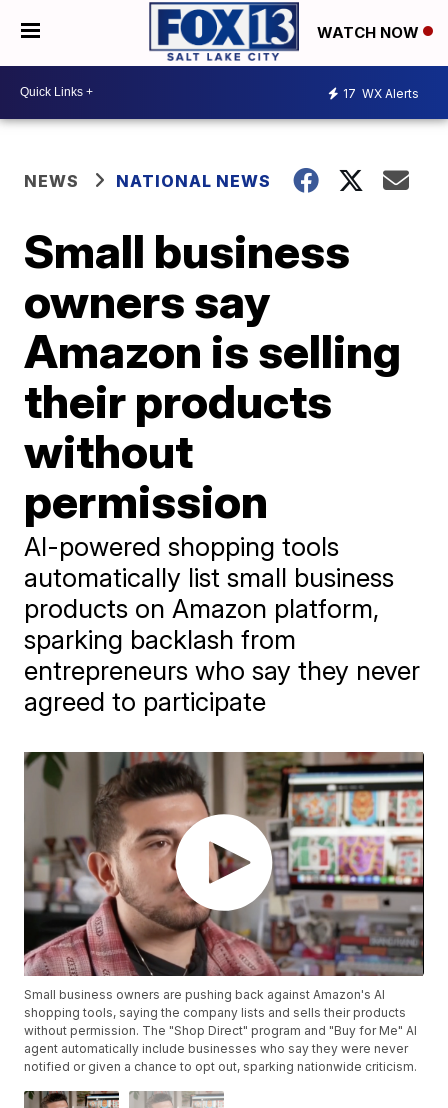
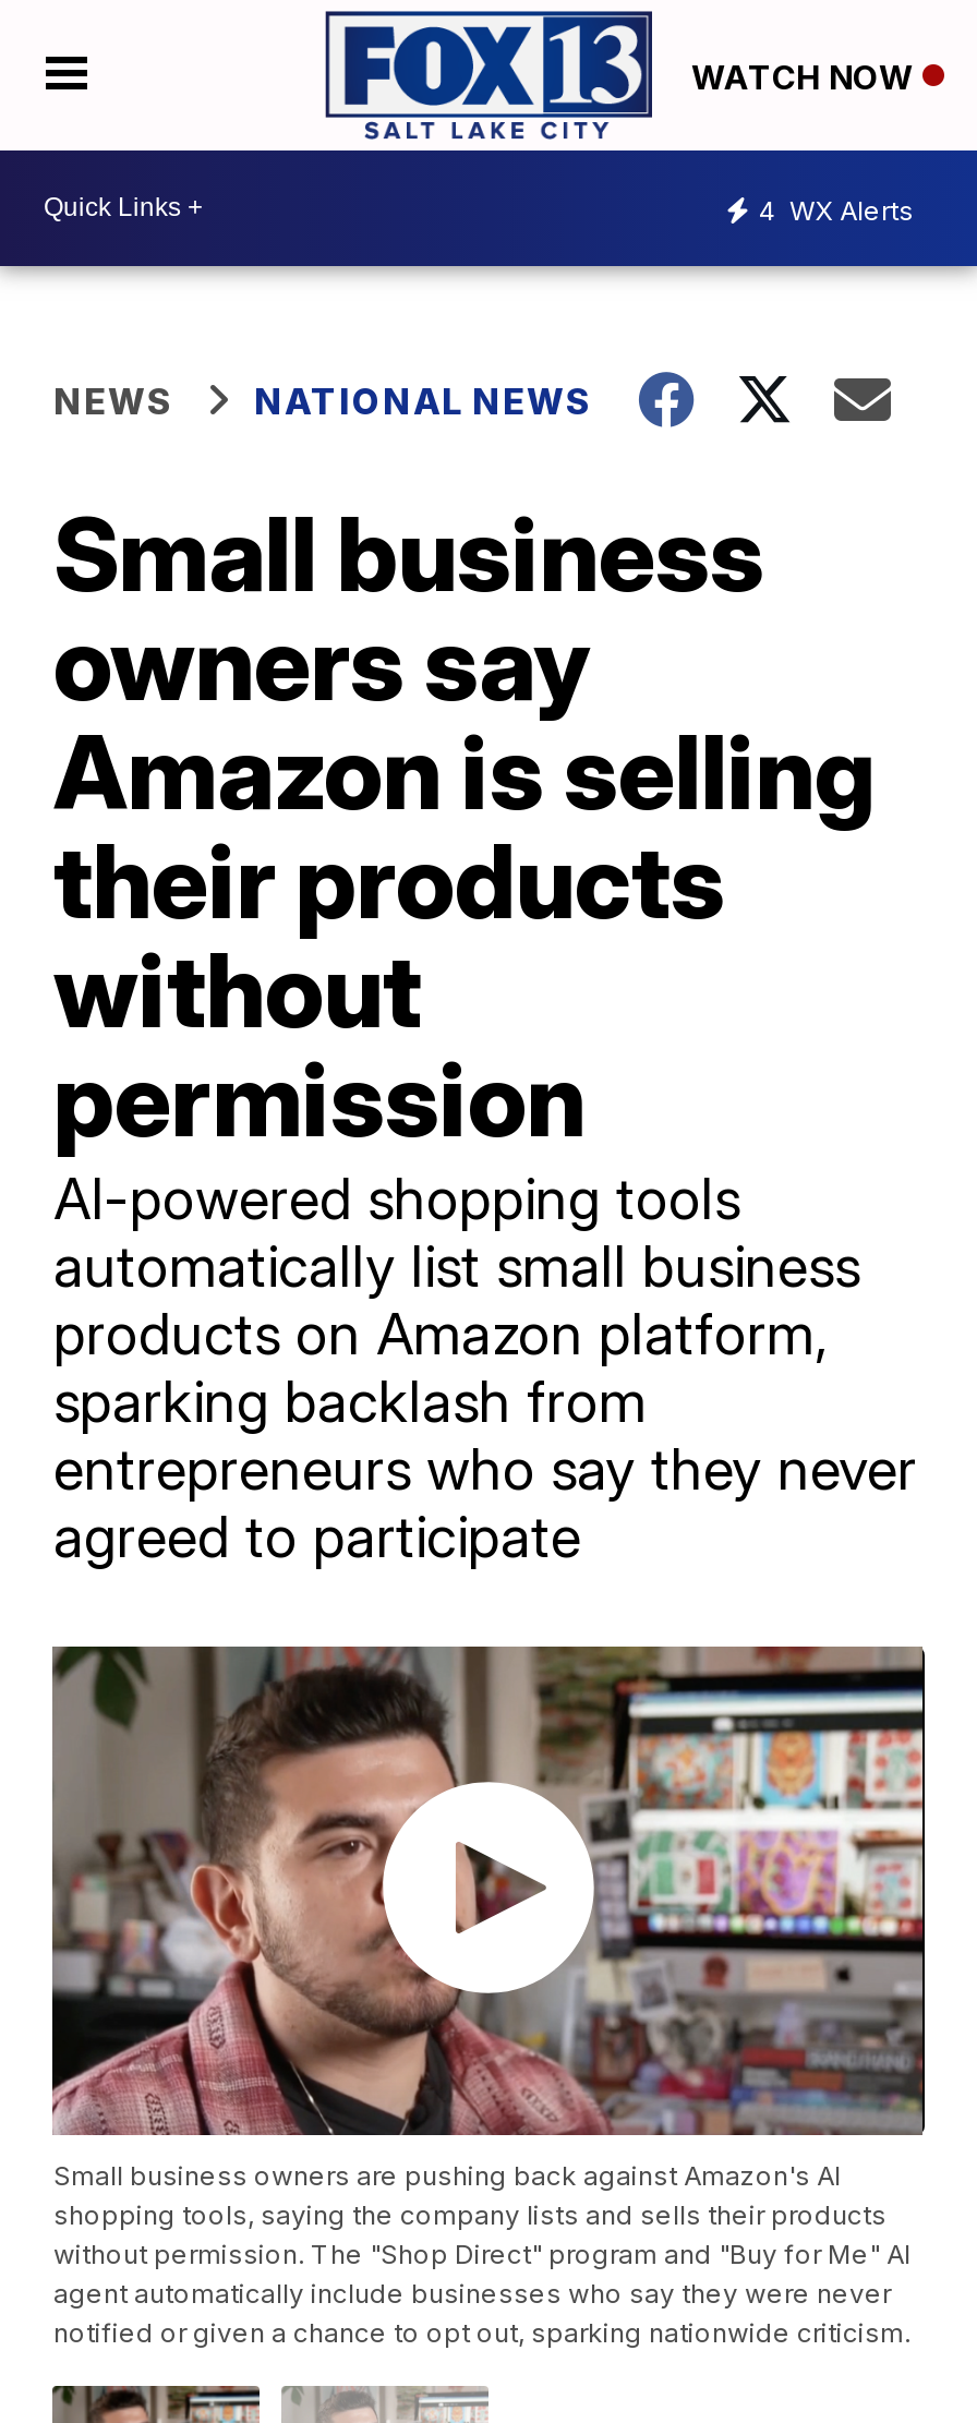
[343,86,419,101] 17 WX Alerts -> [759,195,914,227] 4 WX Alerts

